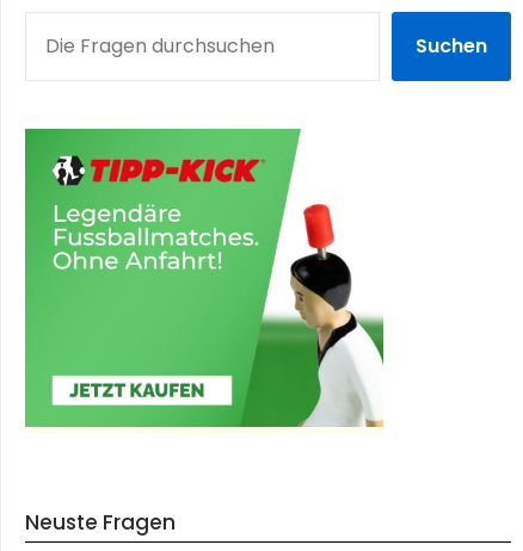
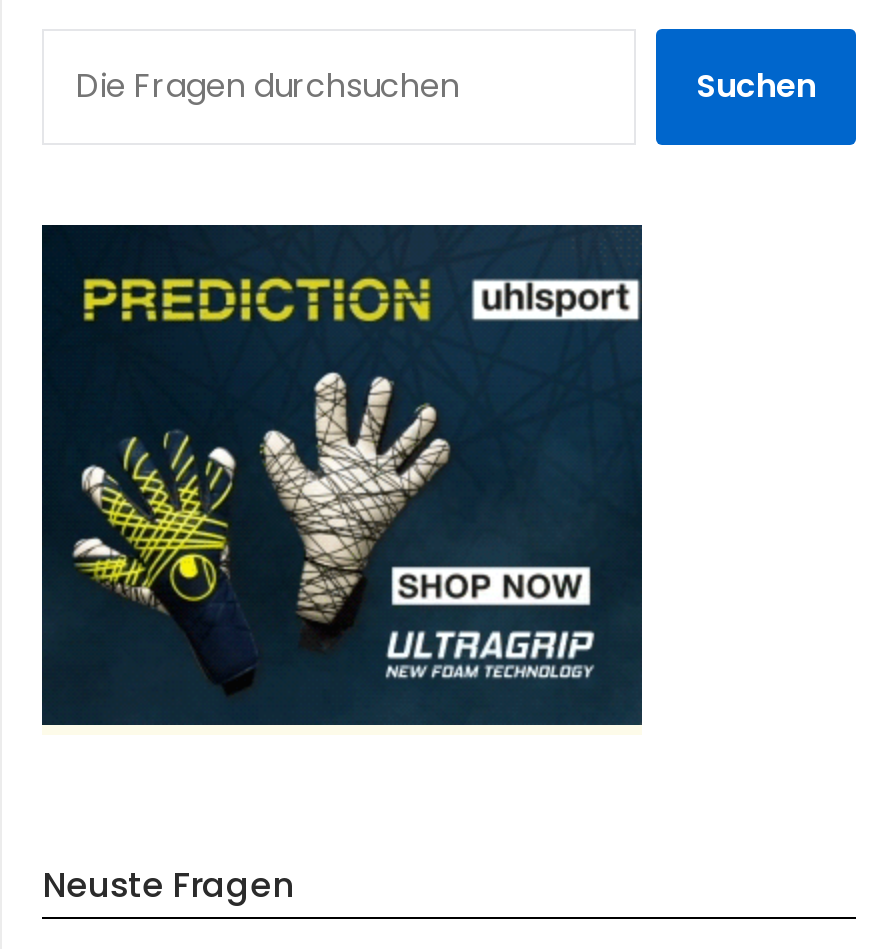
[24,128,384,428] [image] -> [40,223,644,727] [image]

